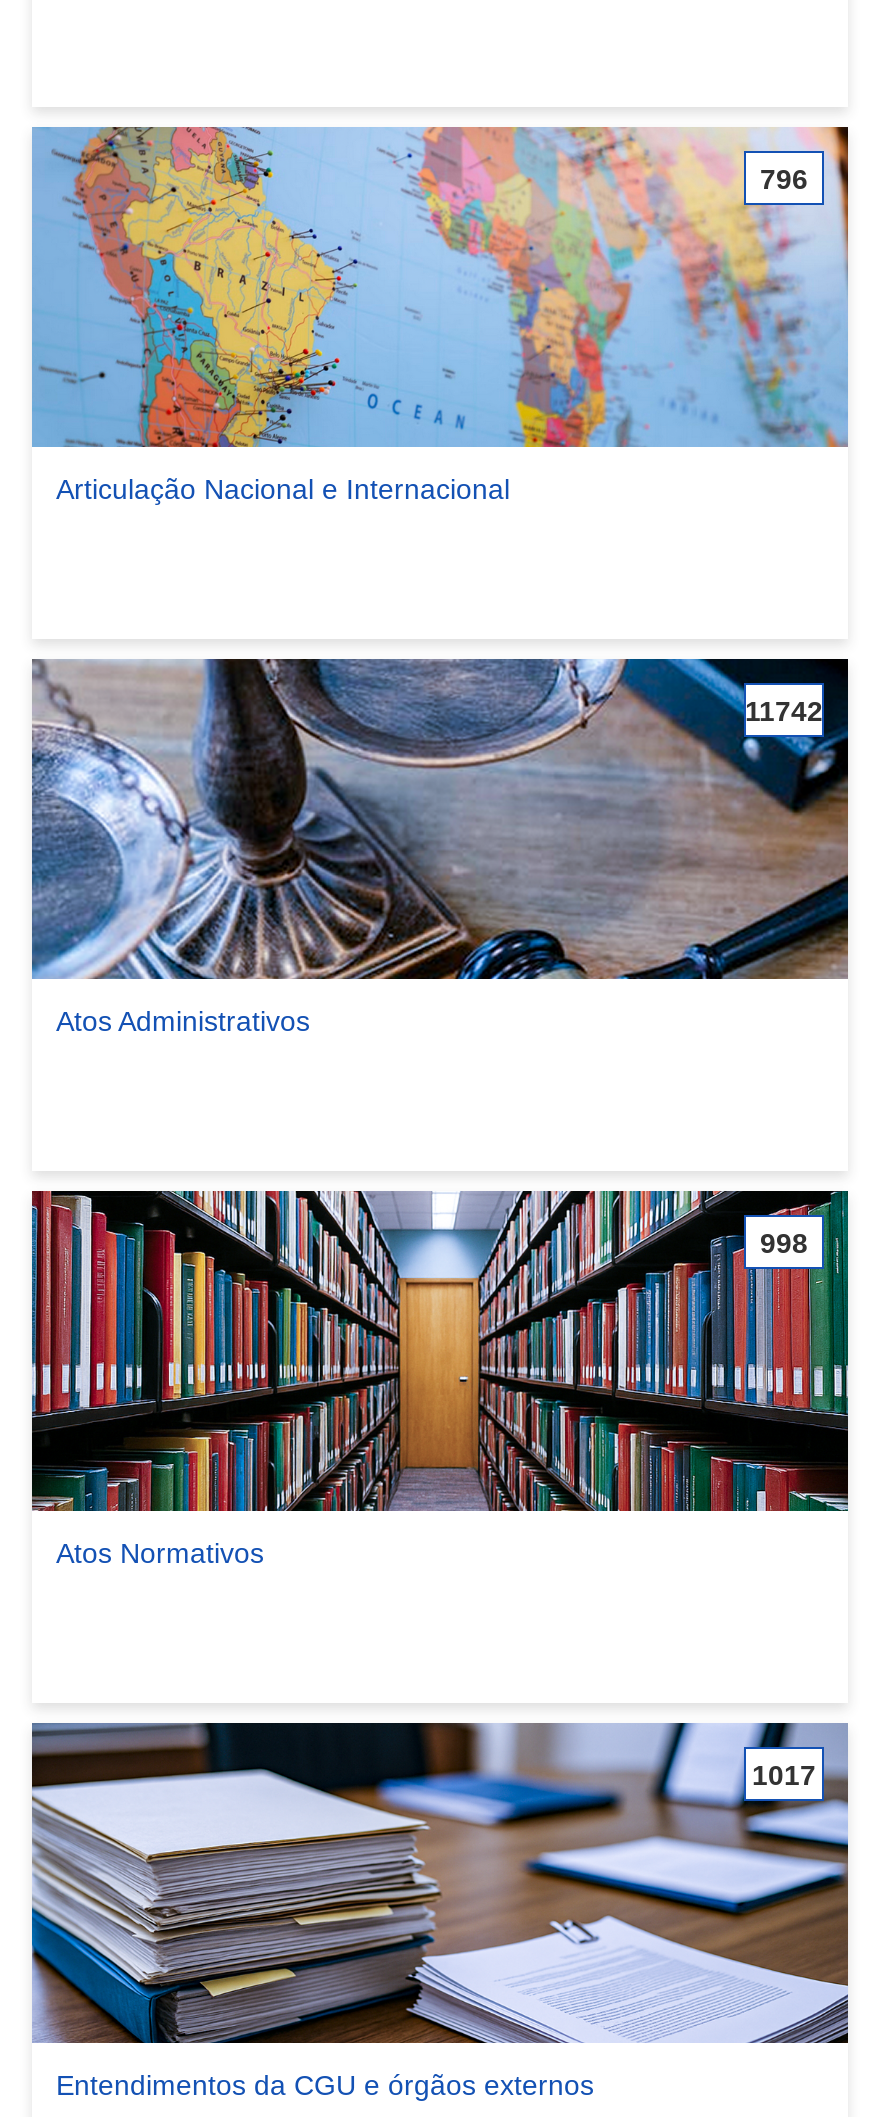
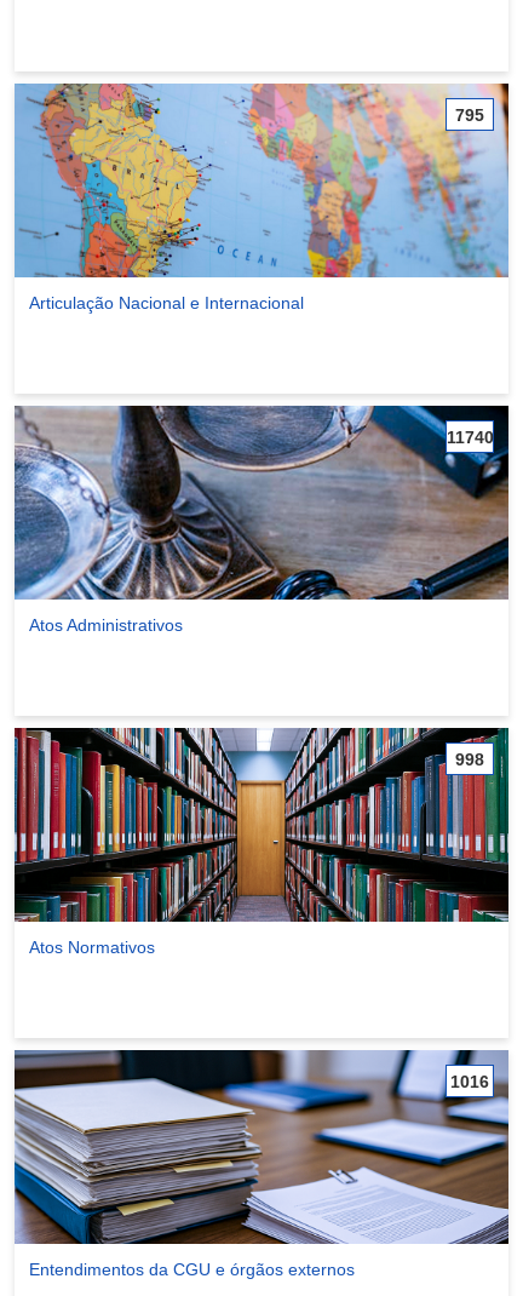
[760,162,808,194] 796 -> [455,105,484,124] 795
[745,694,823,726] 11742 -> [446,427,493,446] 11740
[752,1758,816,1790] 1017 -> [450,1071,489,1091] 1016

